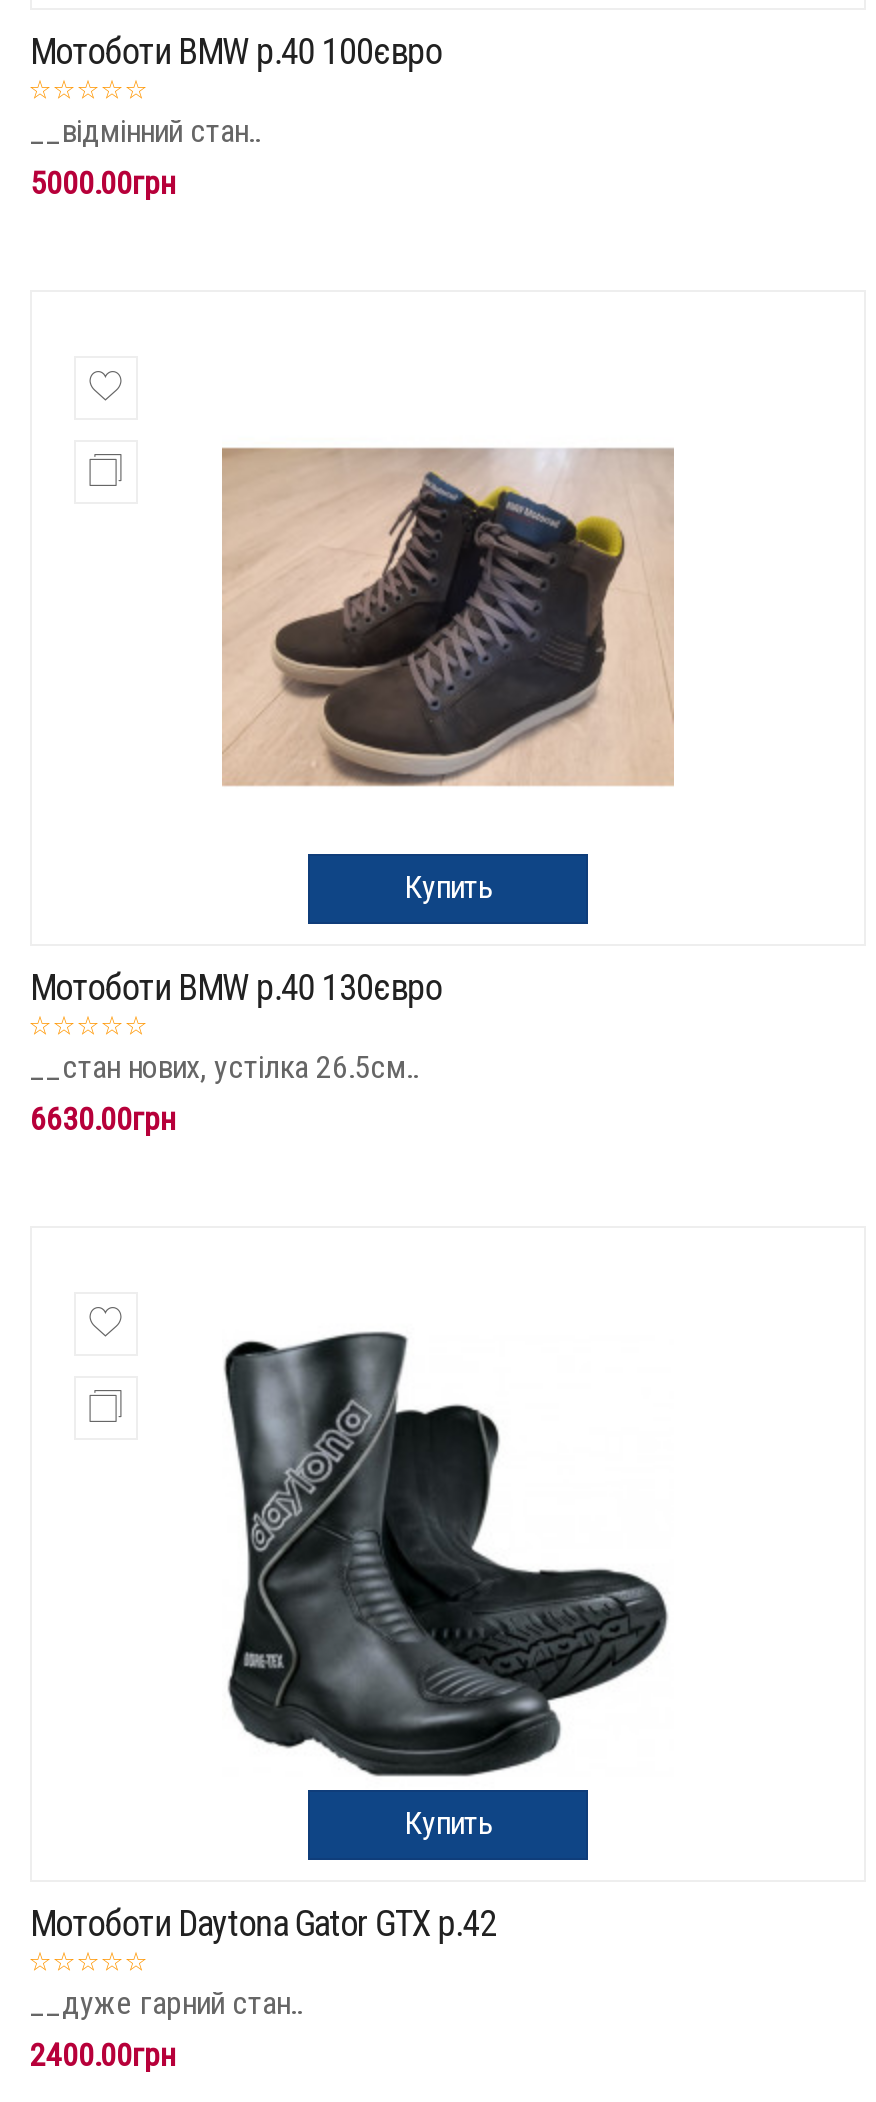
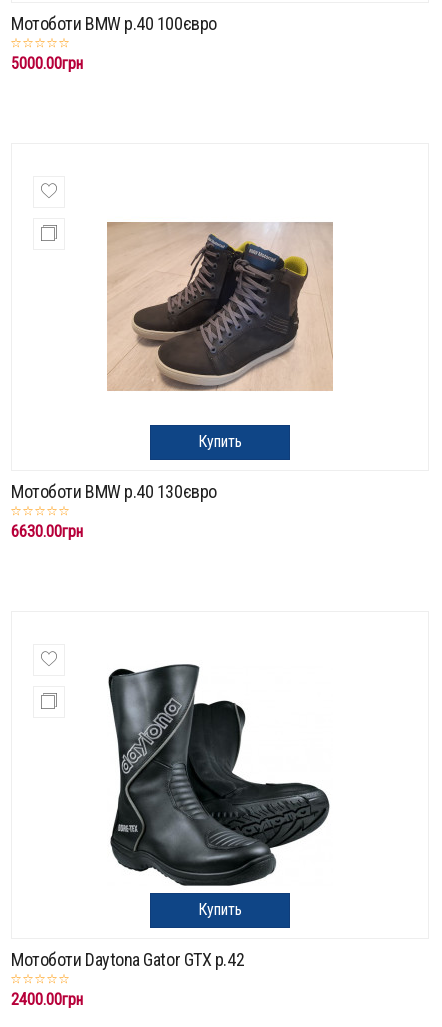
[30,112,260,150] __відмінний стан.. -> none
[30,1048,418,1086] __стан нових, устілка 26.5см.. -> none
[30,1984,302,2022] __дуже гарний стан.. -> none

